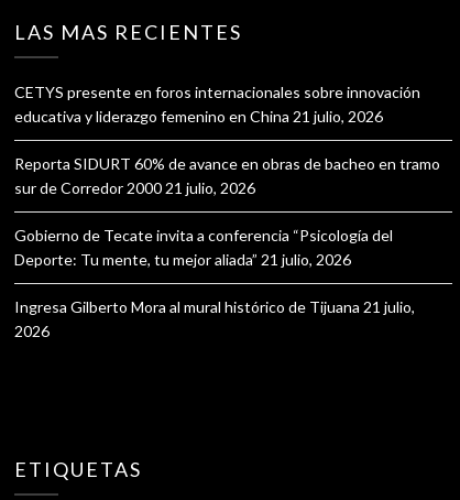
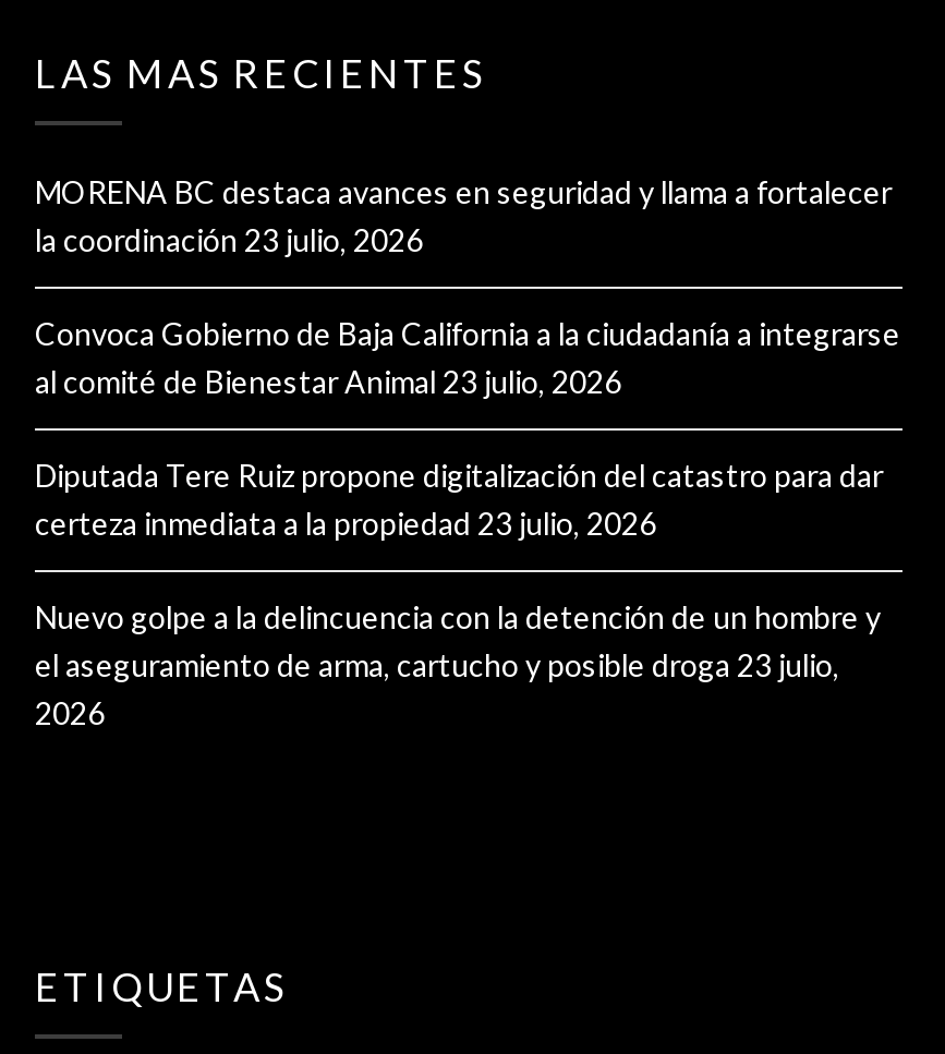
[14,82,420,125] CETYS presente en foros internacionales sobre innovación | educativa y liderazgo femenino en China 21 julio, 2026 -> [35,173,892,258] MORENA BC destaca avances en seguridad y llama a fortalecer | la coordinación 23 julio, 2026
[14,154,440,197] Reporta SIDURT 60% de avance en obras de bacheo en tramo | sur de Corredor 2000 21 julio, 2026 -> [35,315,900,400] Convoca Gobierno de Baja California a la ciudadanía a integrarse | al comité de Bienestar Animal 23 julio, 2026
[14,226,393,269] Gobierno de Tecate invita a conferencia “Psicología del | Deporte: Tu mente, tu mejor aliada” 21 julio, 2026 -> [35,456,883,541] Diputada Tere Ruiz propone digitalización del catastro para dar | certeza inmediata a la propiedad 23 julio, 2026
[14,297,415,316] Ingresa Gilberto Mora al mural histórico de Tijuana 21 julio, -> [35,598,881,683] Nuevo golpe a la delincuencia con la detención de un hombre y | el aseguramiento de arma, cartucho y posible droga 23 julio,

